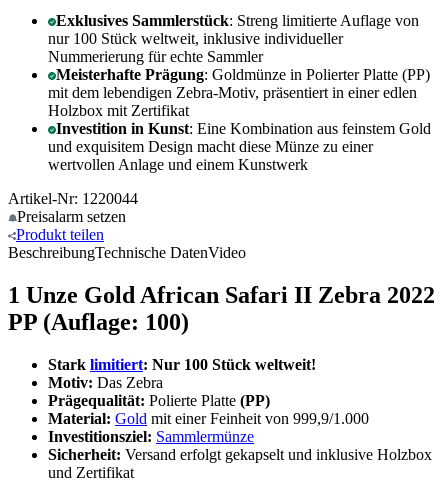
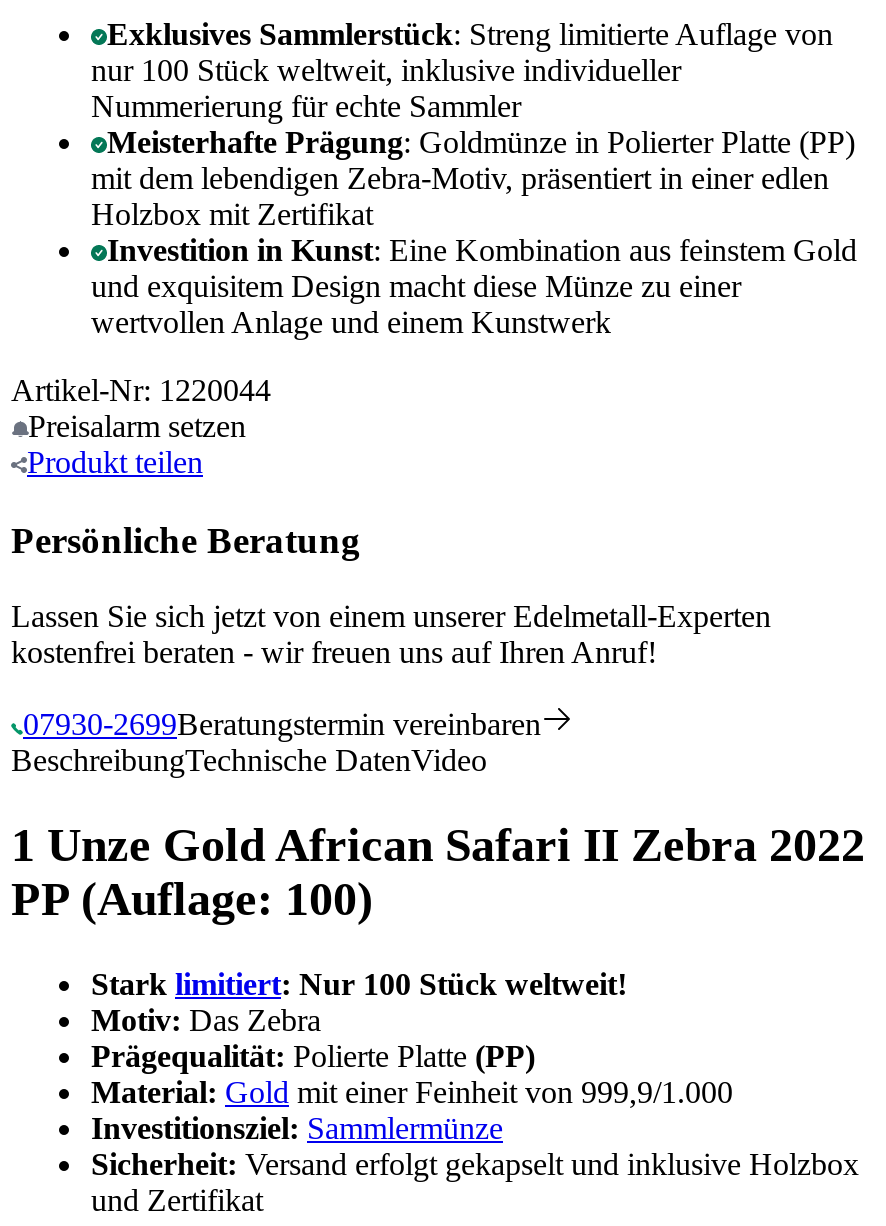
none -> [11,518,771,741] Persönliche Beratung | Lassen Sie sich jetzt von einem unserer Edelmetall-Experten | kostenfrei beraten - wir freuen uns auf Ihren Anruf! | 07930-2699Beratungstermin vereinbaren

